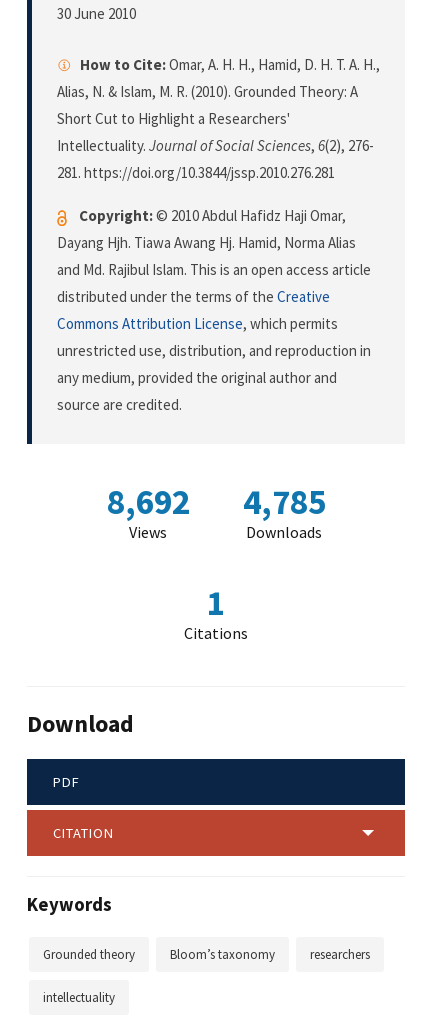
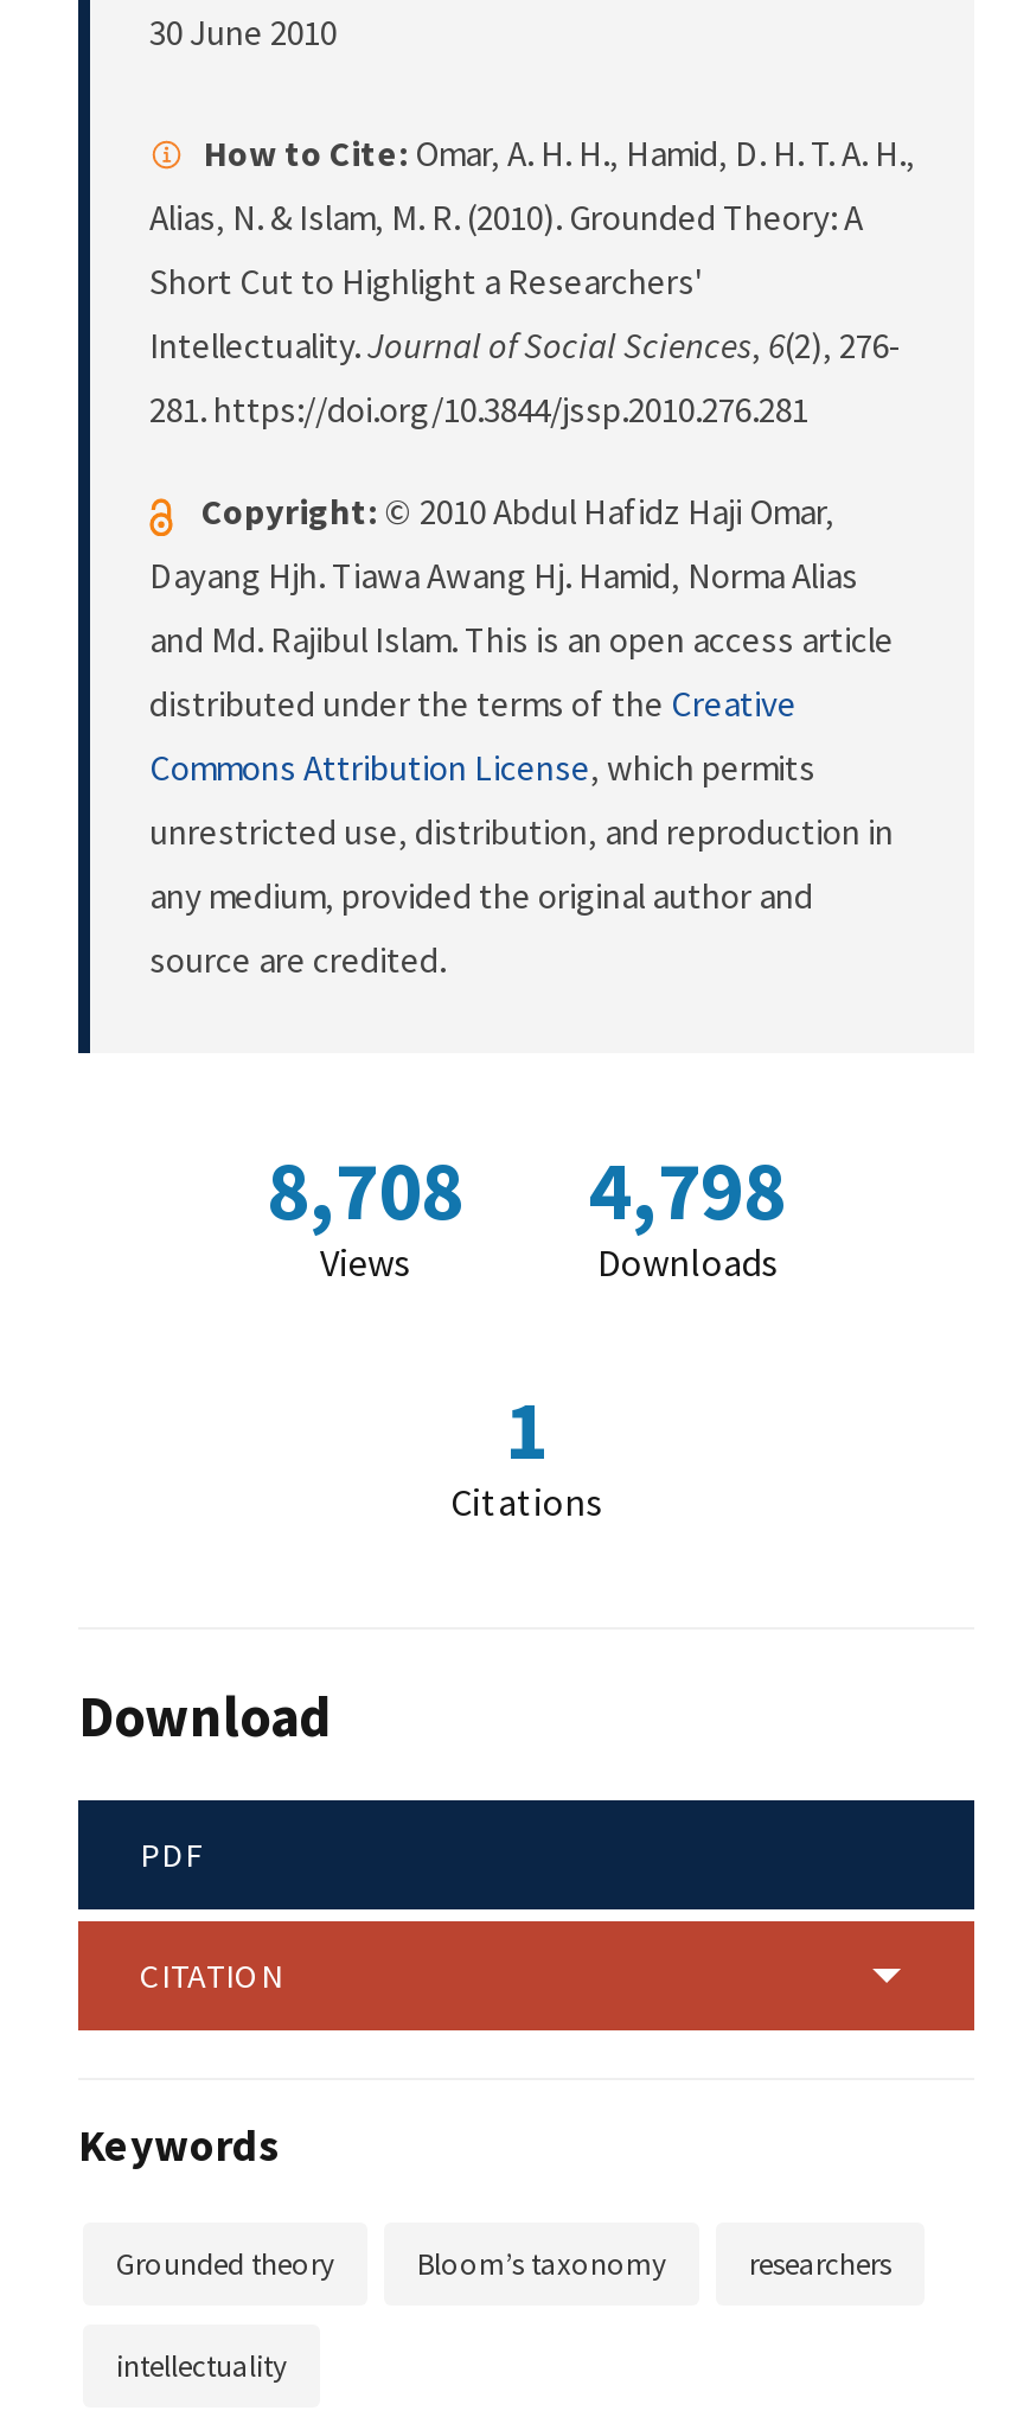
[106,480,189,524] 8,692 -> [267,1139,463,1244] 8,708
[242,480,325,524] 4,785 -> [589,1139,786,1244] 4,798

